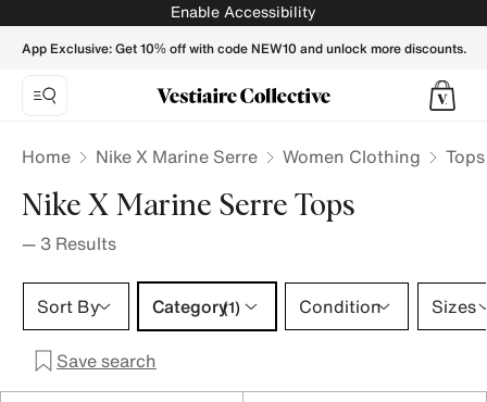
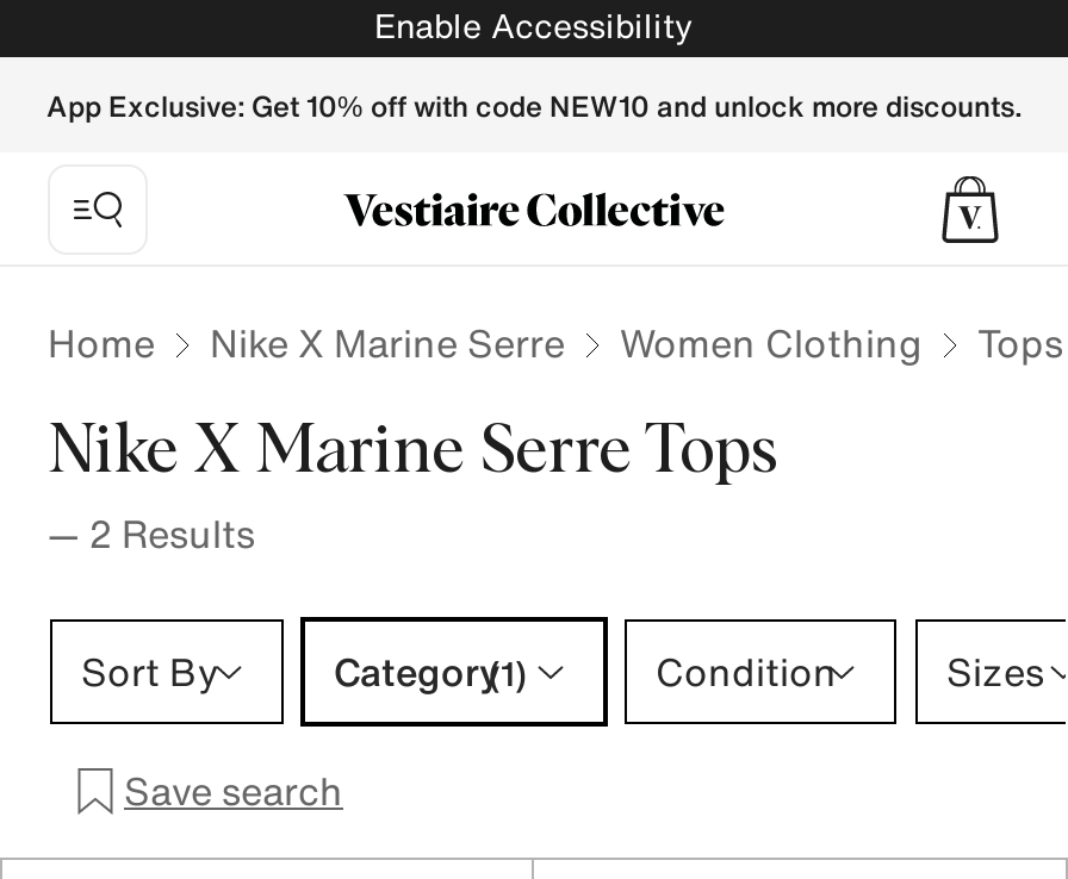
[22,230,116,256] — 3 Results -> [48,505,255,562] — 2 Results

